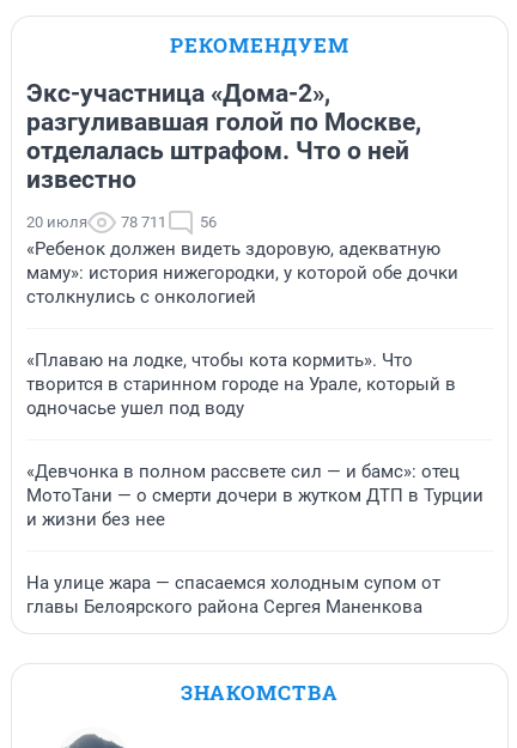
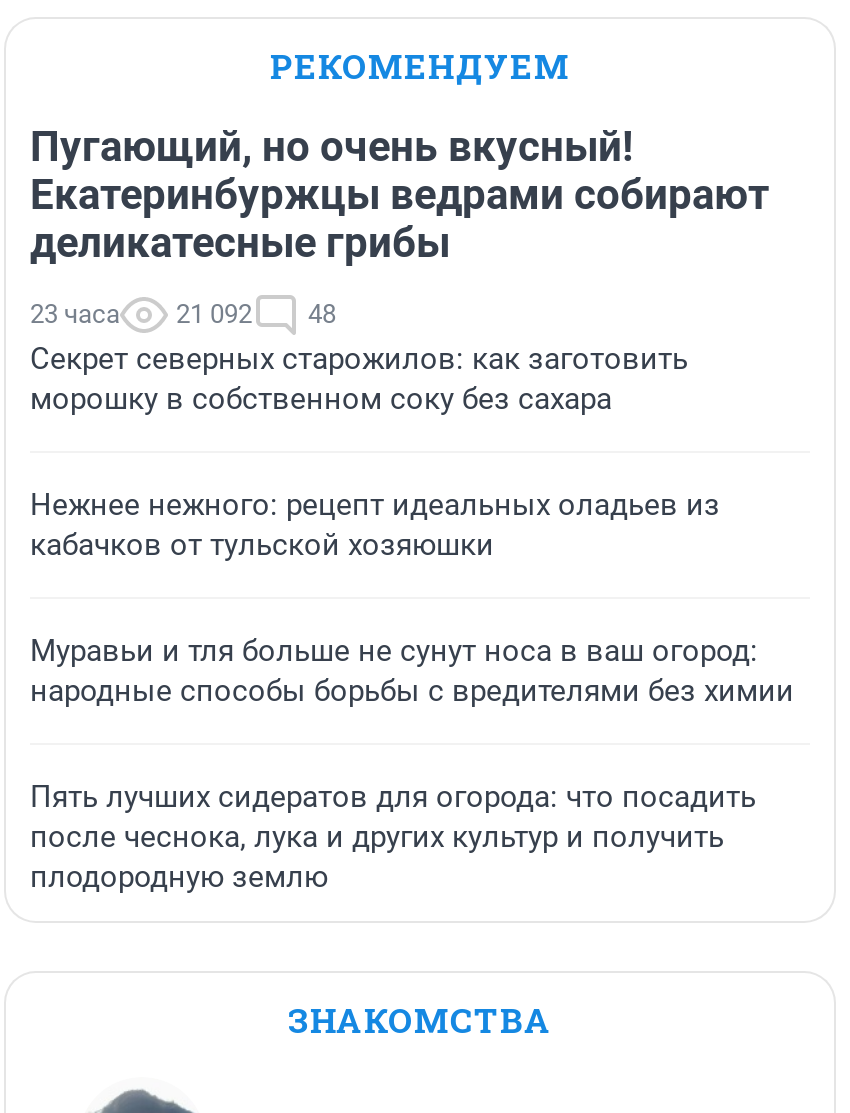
[26,79,421,194] Экс-участница «Дома-2», | разгуливавшая голой по Москве, | отделалась штрафом. Что о ней | известно -> [30,123,770,267] Пугающий, но очень вкусный! | Екатеринбуржцы ведрами собирают | деликатесные грибы
[26,213,458,308] 20 июля | 78 711 | 56 | «Ребенок должен видеть здоровую, адекватную | маму»: история нижегородки, у которой обе дочки | столкнулись с онкологией -> [30,299,688,417] 23 часа | 21 092 | 48 | Секрет северных старожилов: как заготовить | морошку в собственном соку без сахара
[26,350,456,419] «Плаваю на лодке, чтобы кота кормить». Что | творится в старинном городе на Урале, который в | одночасье ушел под воду -> [30,487,720,563] Нежнее нежного: рецепт идеальных оладьев из | кабачков от тульской хозяюшки
[26,461,483,530] «Девчонка в полном рассвете сил — и бамс»: отец | МотоТани — о смерти дочери в жутком ДТП в Турции | и жизни без нее -> [30,633,794,709] Муравьи и тля больше не сунут носа в ваш огород: | народные способы борьбы с вредителями без химии
[26,572,440,618] На улице жара — спасаемся холодным супом от | главы Белоярского района Сергея Маненкова -> [30,779,756,895] Пять лучших сидератов для огорода: что посадить | после чеснока, лука и других культур и получить | плодородную землю

